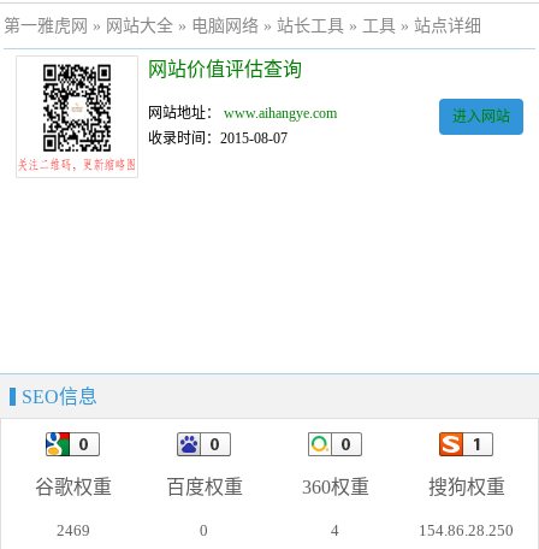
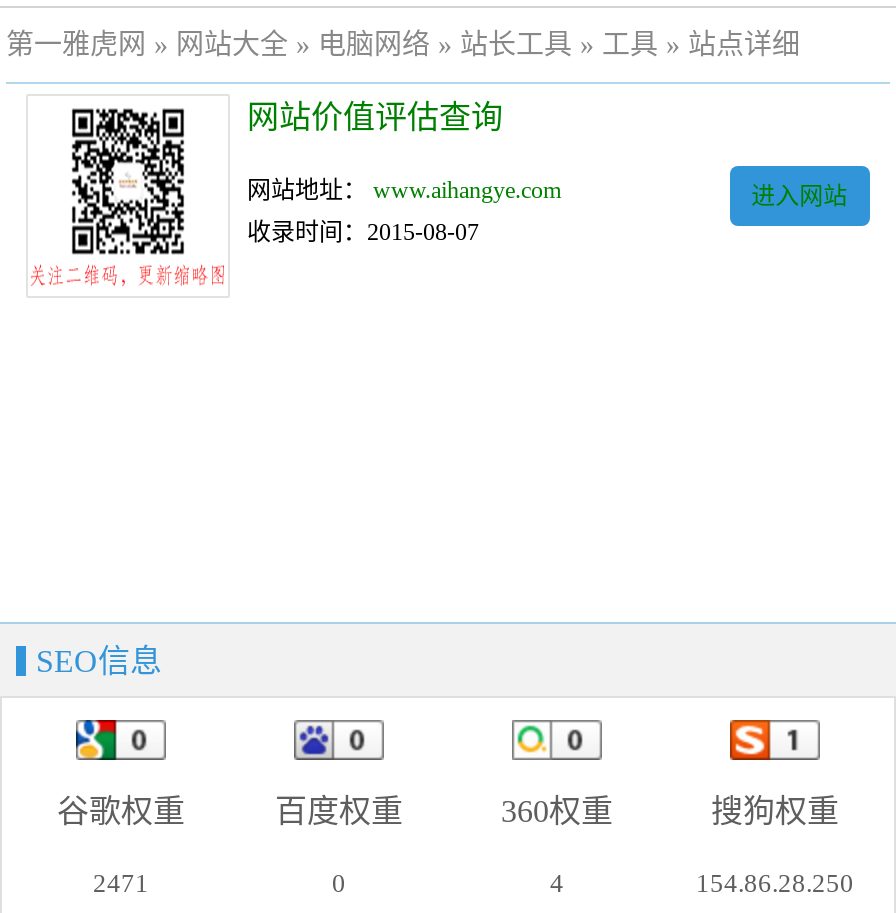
[56,522,90,540] 2469 -> [93,868,149,898] 2471

